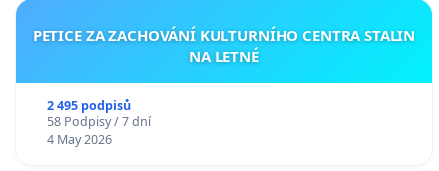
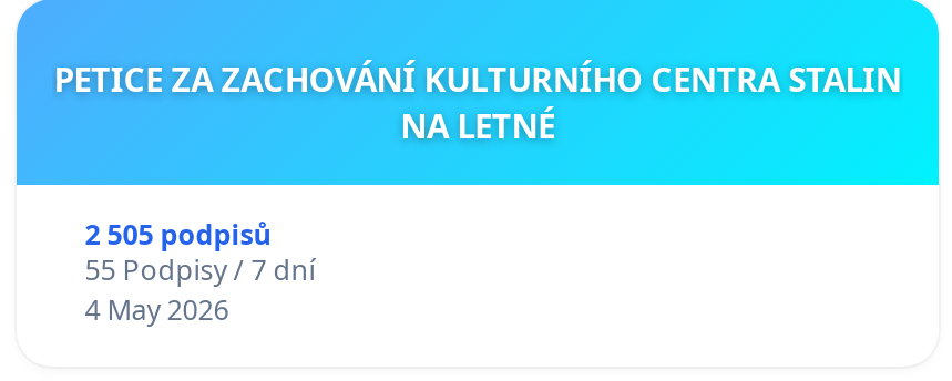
[47,97,131,114] 2 495 podpisů -> [85,215,271,253] 2 505 podpisů
[47,113,151,130] 58 Podpisy / 7 dní -> [85,251,315,288] 55 Podpisy / 7 dní

